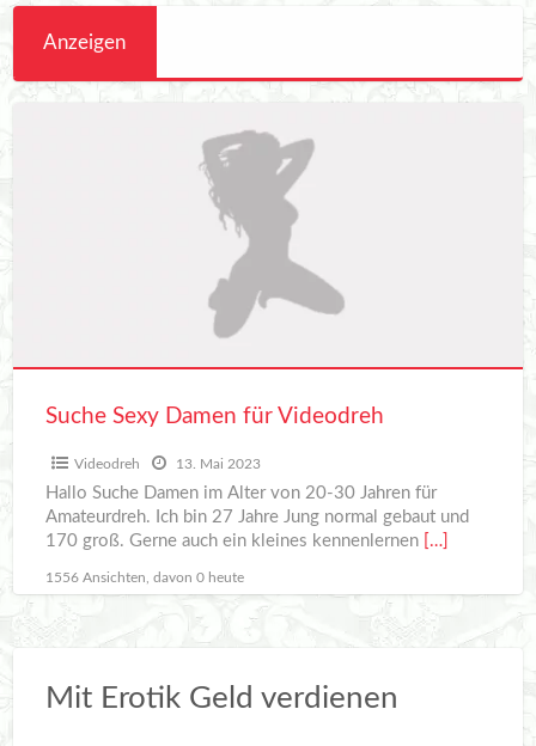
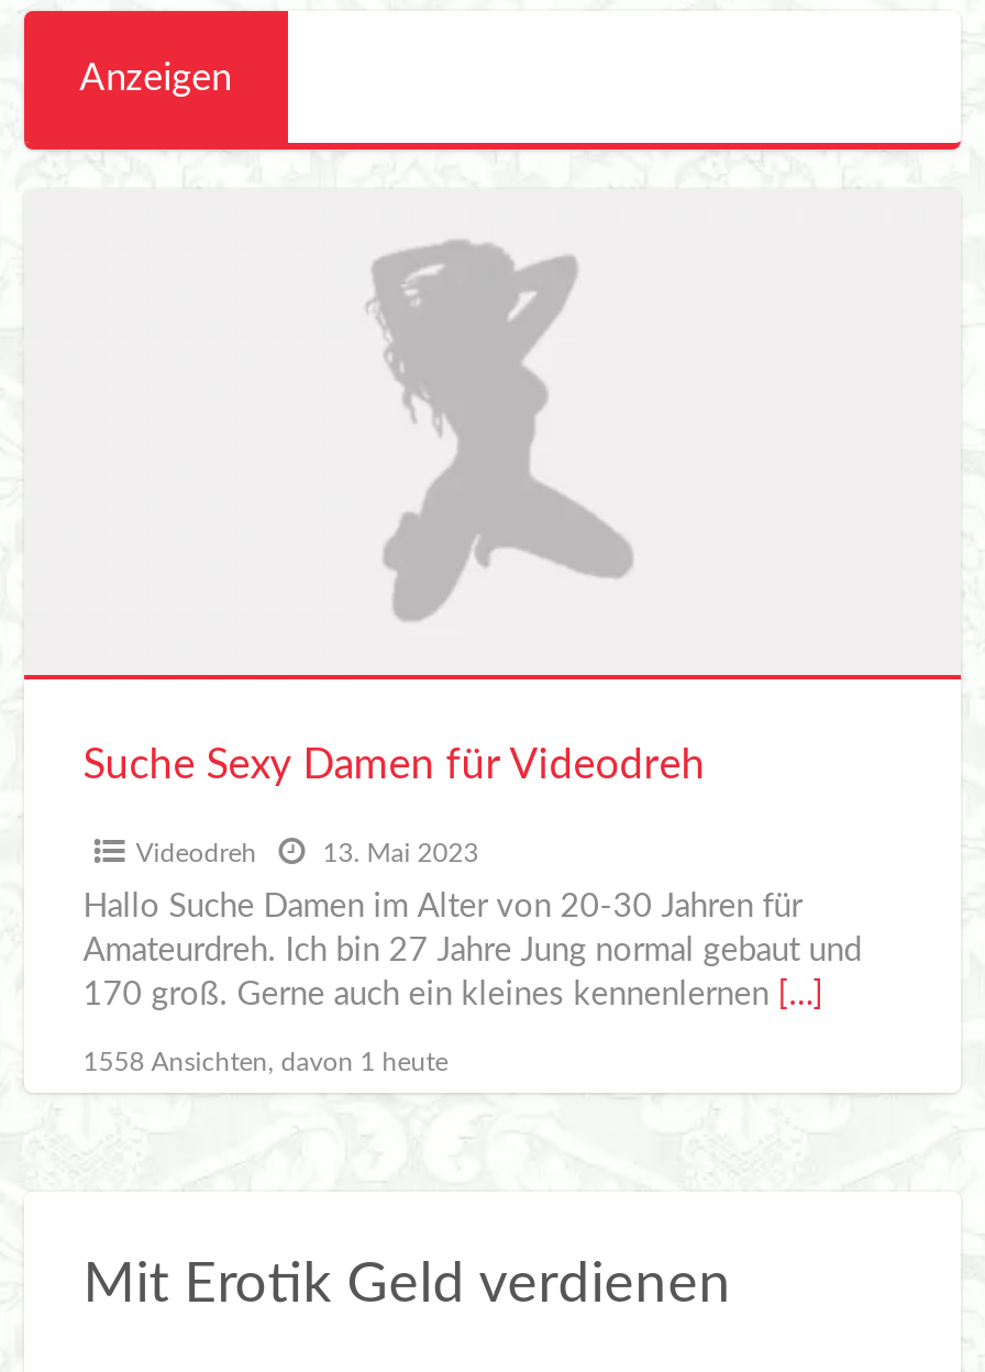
[45,570,244,585] 1556 Ansichten, davon 0 heute -> [83,1049,448,1075] 1558 Ansichten, davon 1 heute

